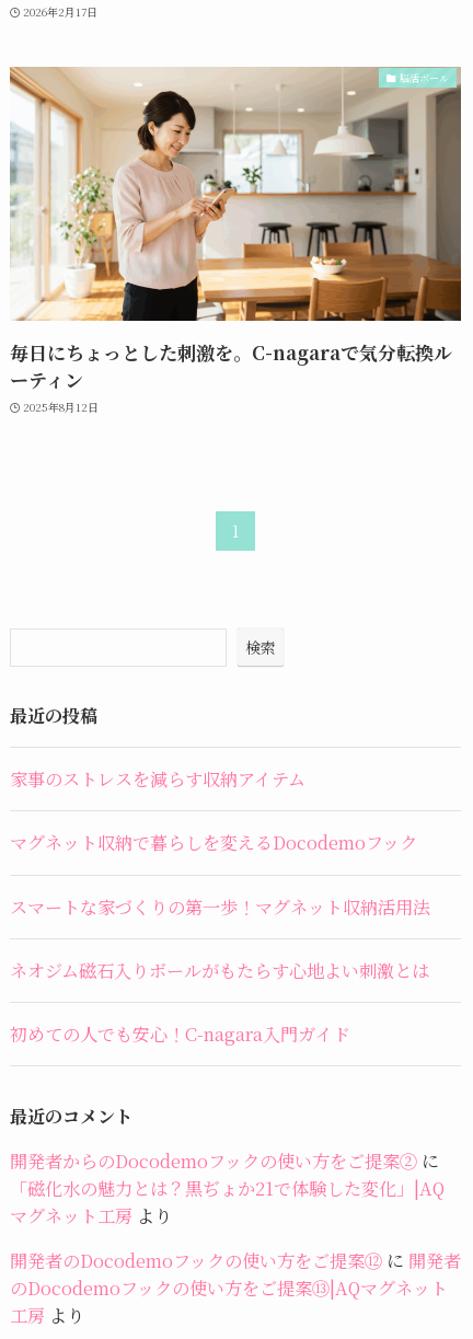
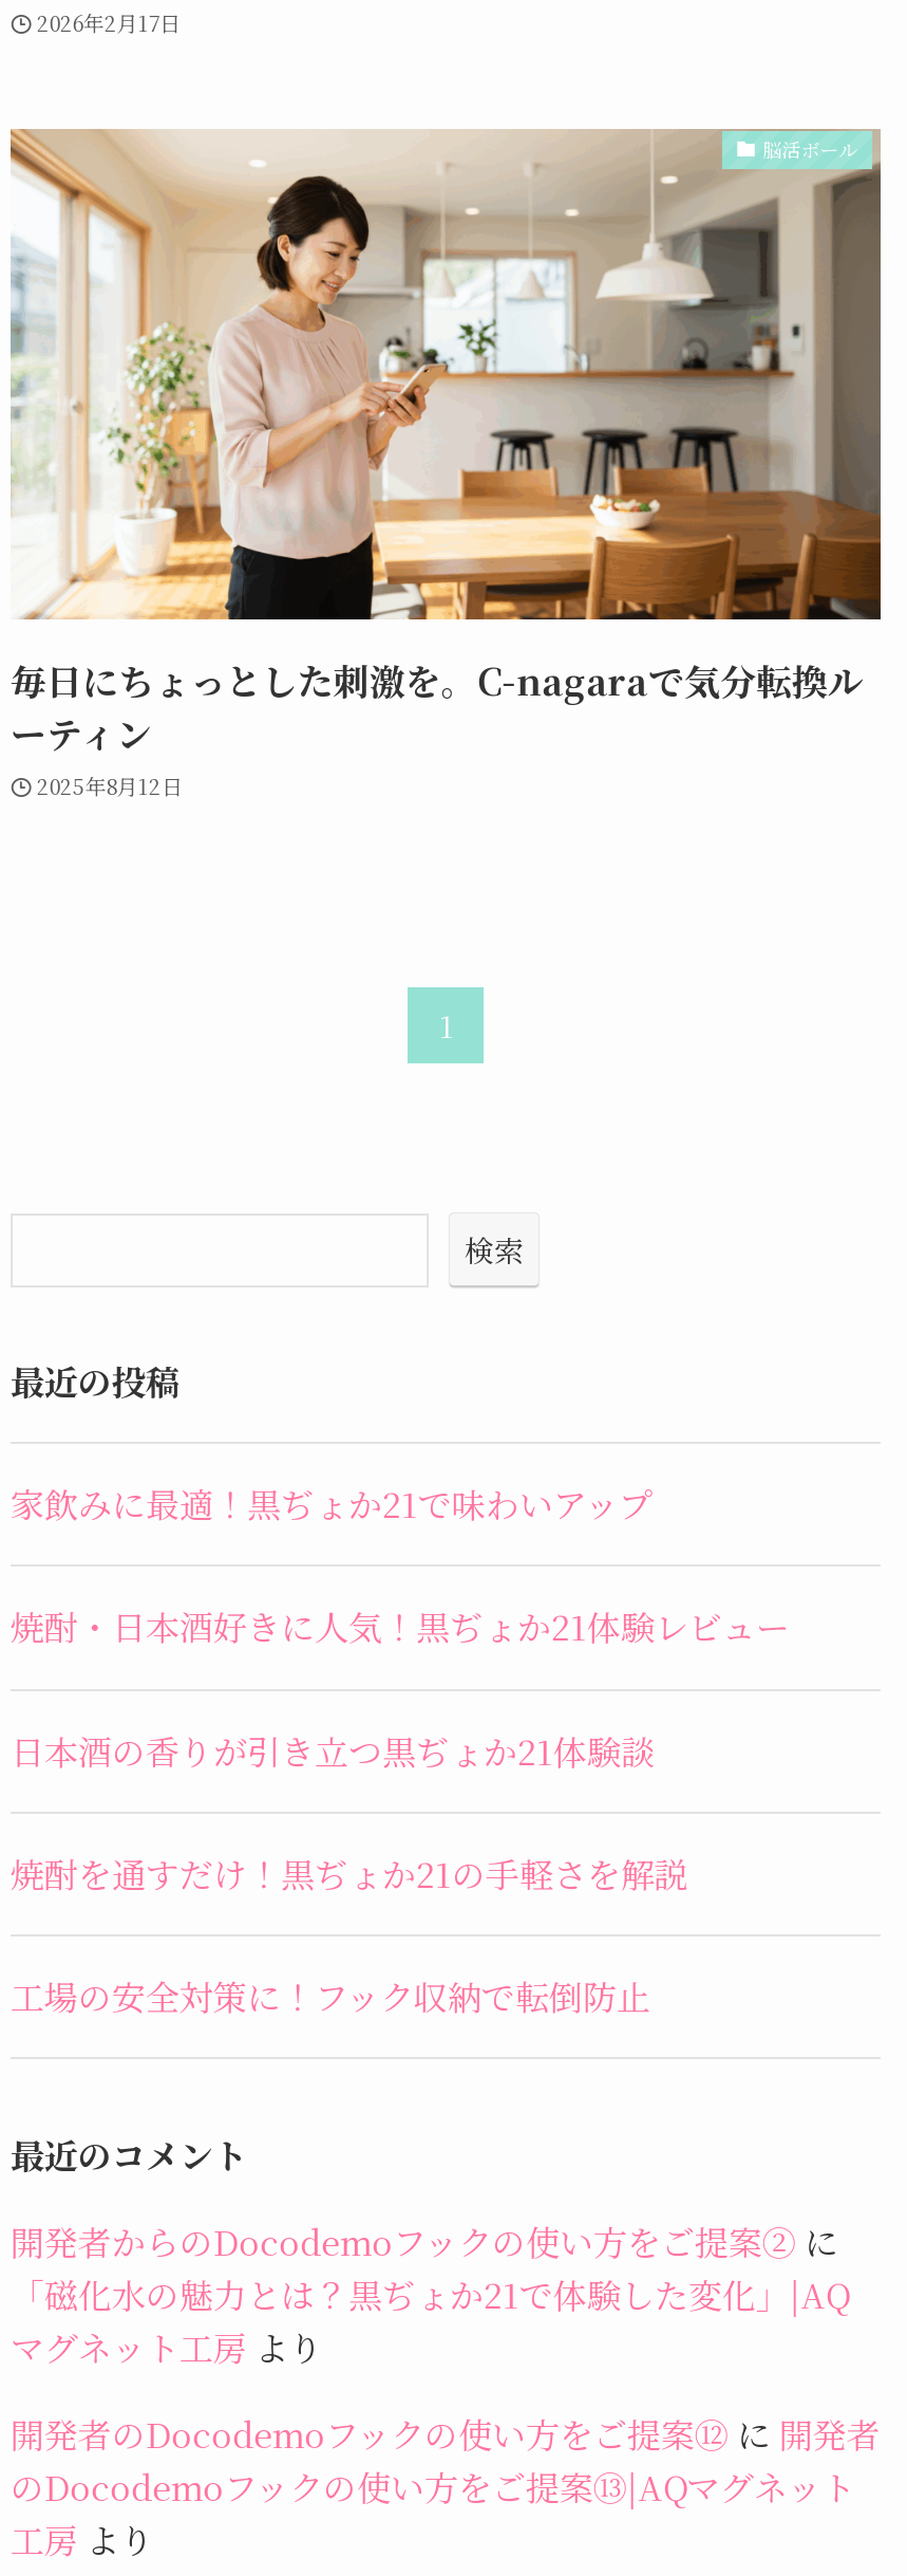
[10,766,305,792] 家事のストレスを減らす収納アイテム -> [10,1478,652,1529] 家飲みに最適！黒ぢょか21で味わいアップ
[10,829,417,856] マグネット収納で暮らしを変えるDocodemoフック -> [10,1601,790,1652] 焼酎・日本酒好きに人気！黒ぢょか21体験レビュー
[10,893,430,919] スマートな家づくりの第一歩！マグネット収納活用法 -> [10,1724,654,1775] 日本酒の香りが引き立つ黒ぢょか21体験談
[10,957,429,983] ネオジム磁石入りボールがもたらす心地よい刺激とは -> [10,1847,688,1898] 焼酎を通すだけ！黒ぢょか21の手軽さを解説
[10,1021,350,1047] 初めての人でも安心！C-nagara入門ガイド -> [10,1971,650,2021] 工場の安全対策に！フック収納で転倒防止

